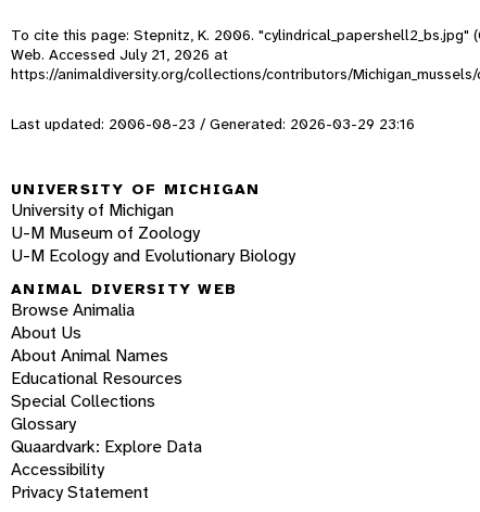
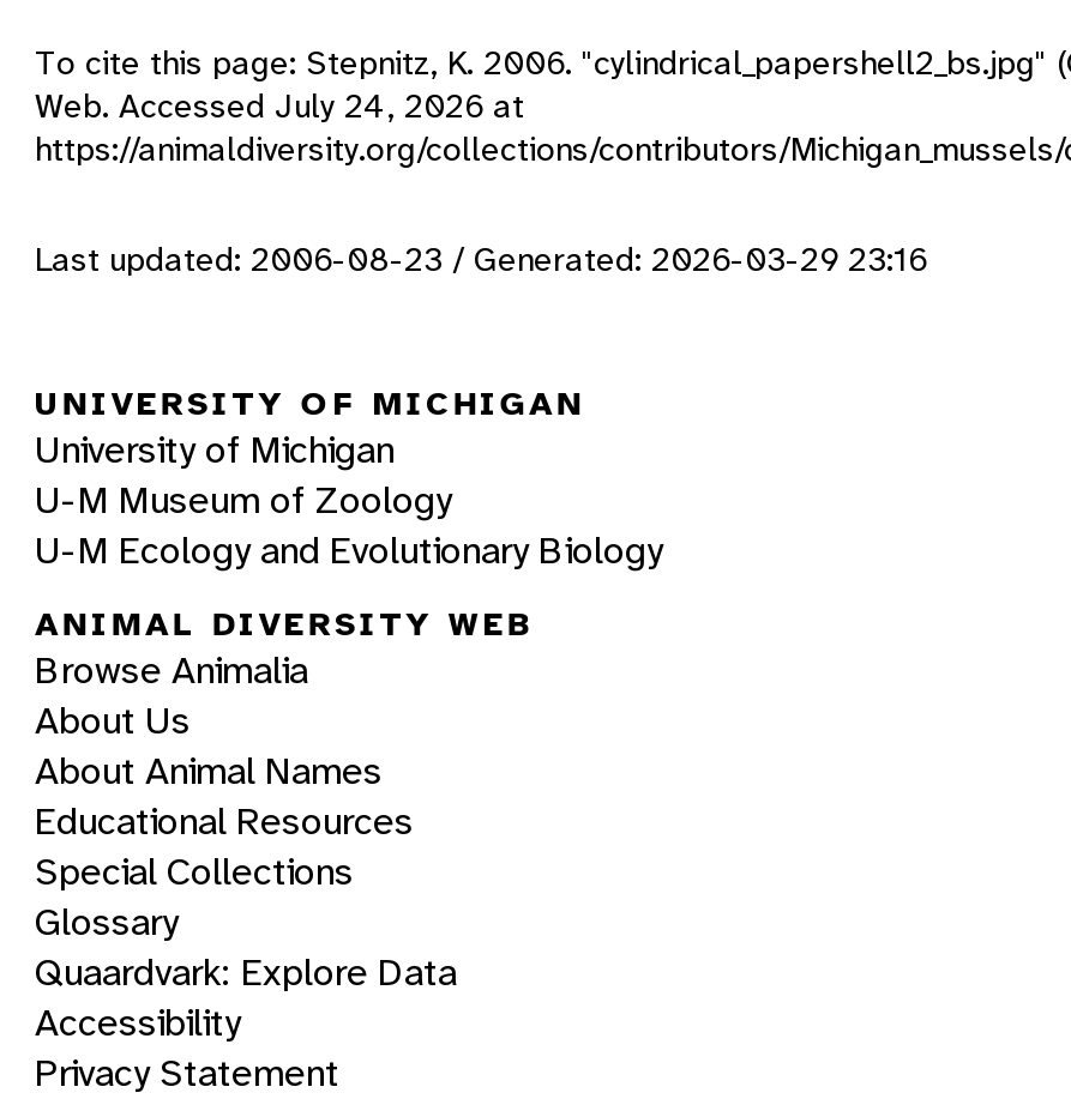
[11,44,228,64] Web. Accessed July 21, 2026 at -> [35,84,524,127] Web. Accessed July 24, 2026 at

